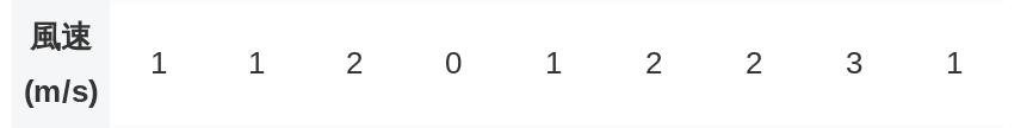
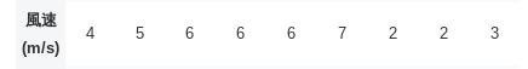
[150,45,562,81] 1 | 1 | 2 | 0 | 1 -> [86,24,346,42] 4 | 5 | 6 | 6 | 6 | 7
[946,45,963,81] 1 -> none

